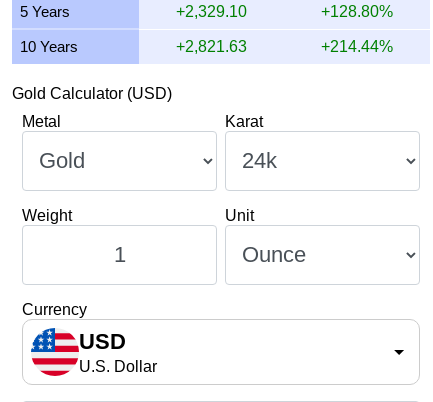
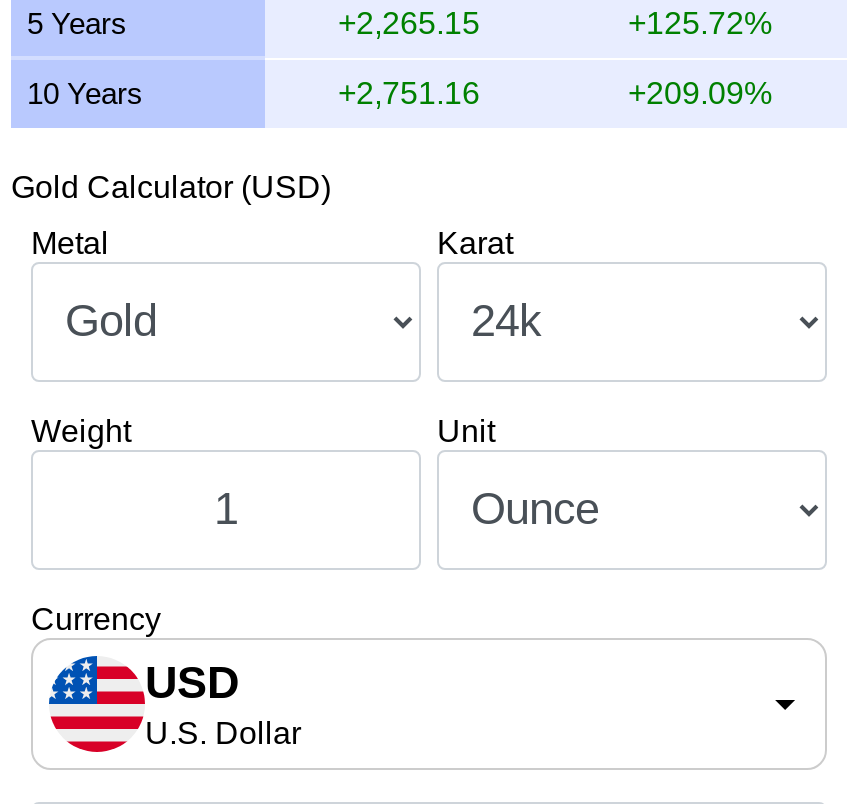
[175,3,246,20] +2,329.10 -> [338,7,480,41] +2,265.15
[320,3,392,20] +128.80% -> [628,7,772,41] +125.72%
[175,38,246,55] +2,821.63 -> [338,77,480,111] +2,751.16
[320,38,392,55] +214.44% -> [628,77,772,111] +209.09%

